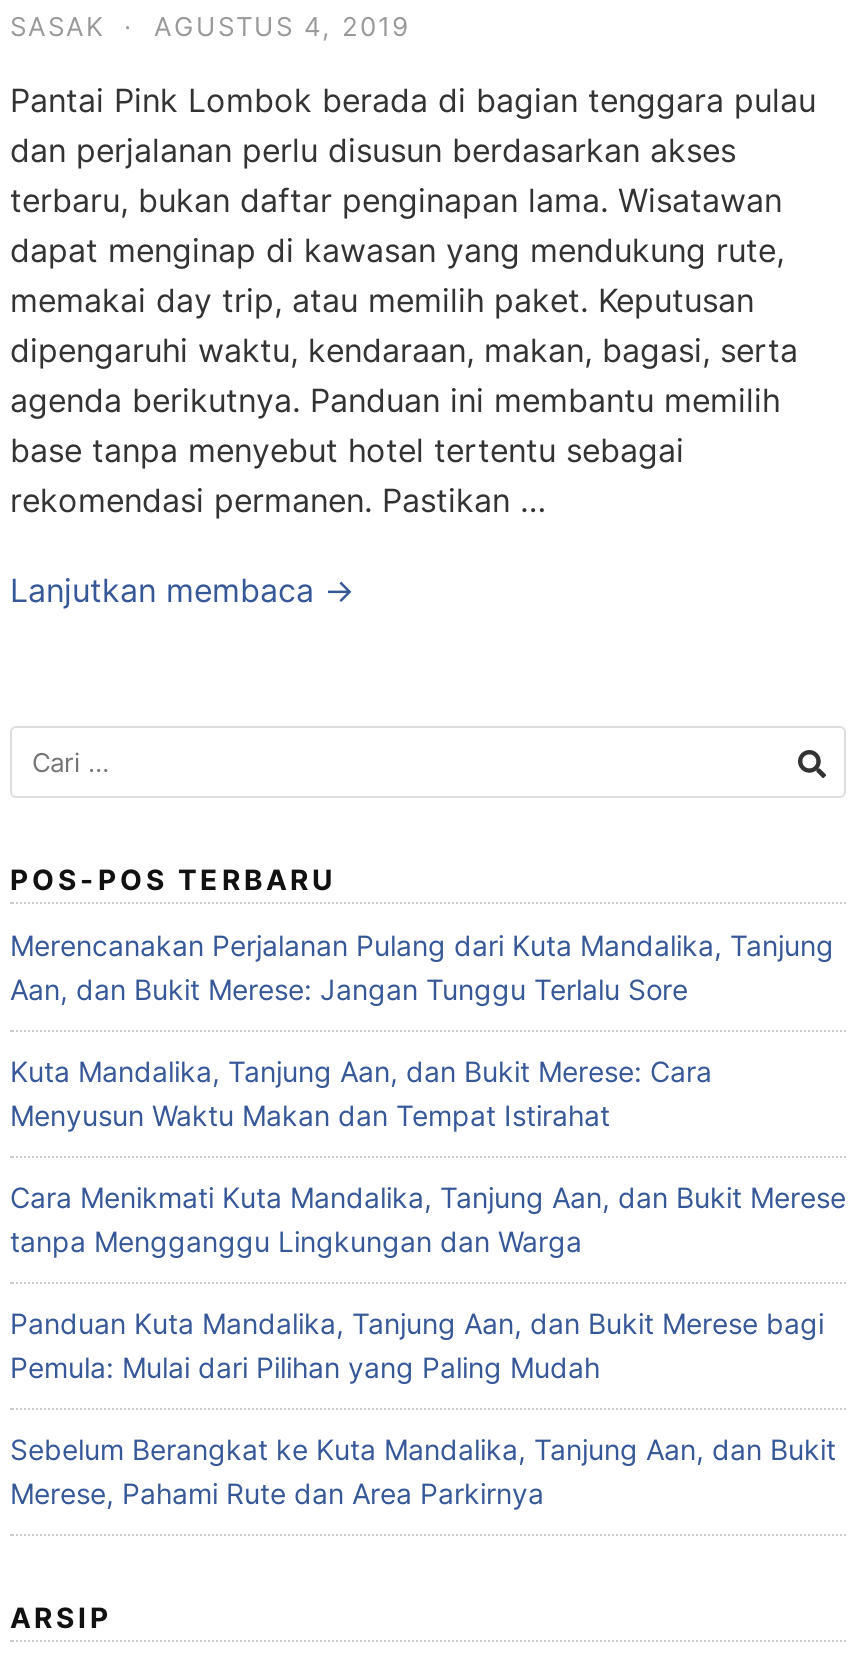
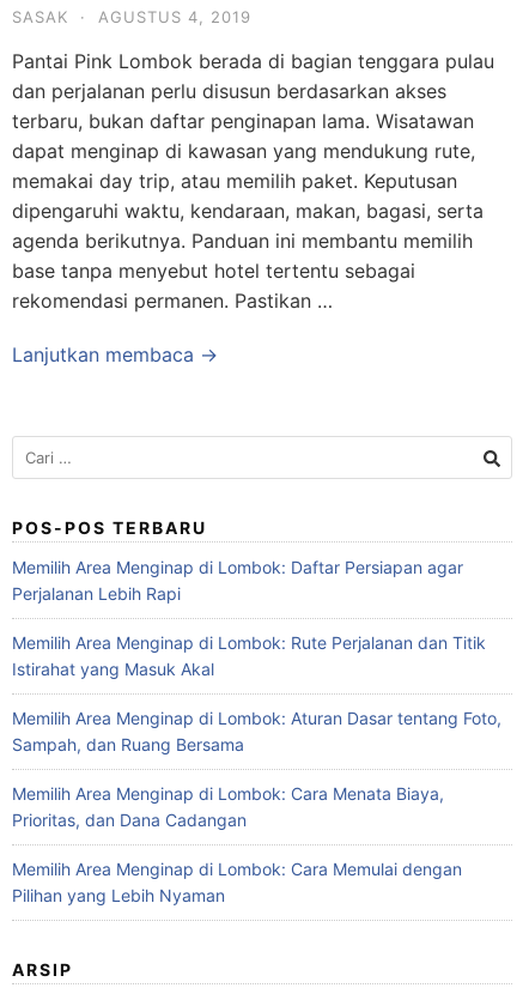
[10,927,834,1005] Merencanakan Perjalanan Pulang dari Kuta Mandalika, Tanjung | Aan, dan Bukit Merese: Jangan Tunggu Terlalu Sore -> [12,557,463,604] Memilih Area Menginap di Lombok: Daftar Persiapan agar | Perjalanan Lebih Rapi
[10,1053,712,1131] Kuta Mandalika, Tanjung Aan, dan Bukit Merese: Cara | Menyusun Waktu Makan dan Tempat Istirahat -> [12,632,486,679] Memilih Area Menginap di Lombok: Rute Perjalanan dan Titik | Istirahat yang Masuk Akal
[10,1179,846,1257] Cara Menikmati Kuta Mandalika, Tanjung Aan, dan Bukit Merese | tanpa Mengganggu Lingkungan dan Warga -> [12,708,501,754] Memilih Area Menginap di Lombok: Aturan Dasar tentang Foto, | Sampah, dan Ruang Bersama
[10,1305,824,1383] Panduan Kuta Mandalika, Tanjung Aan, dan Bukit Merese bagi | Pemula: Mulai dari Pilihan yang Paling Mudah -> [12,783,444,830] Memilih Area Menginap di Lombok: Cara Menata Biaya, | Prioritas, dan Dana Cadangan
[10,1431,836,1509] Sebelum Berangkat ke Kuta Mandalika, Tanjung Aan, dan Bukit | Merese, Pahami Rute dan Area Parkirnya -> [12,859,462,905] Memilih Area Menginap di Lombok: Cara Memulai dengan | Pilihan yang Lebih Nyaman

